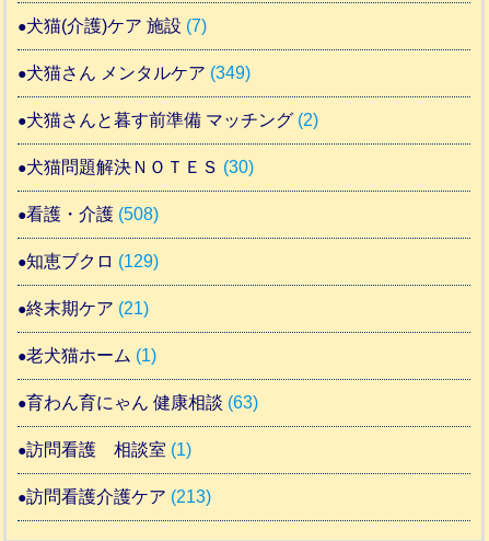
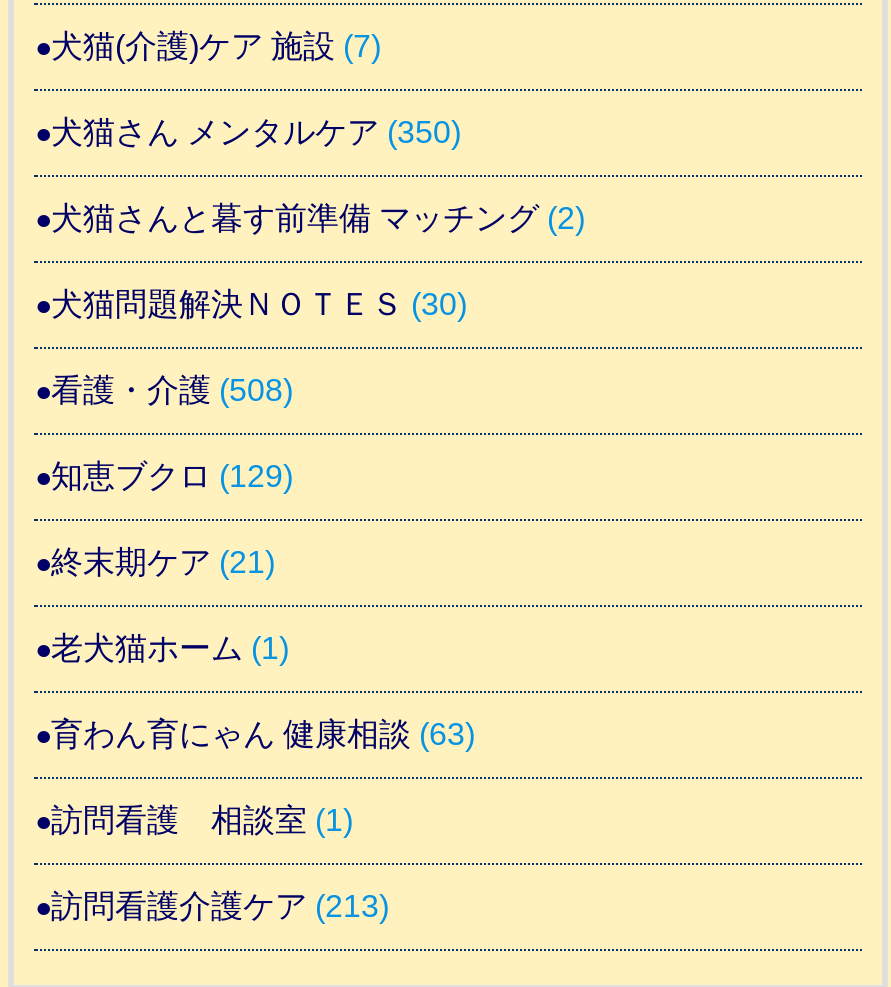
[27,63,251,82] 犬猫さん メンタルケア(349) -> [51,115,461,149] 犬猫さん メンタルケア(350)

